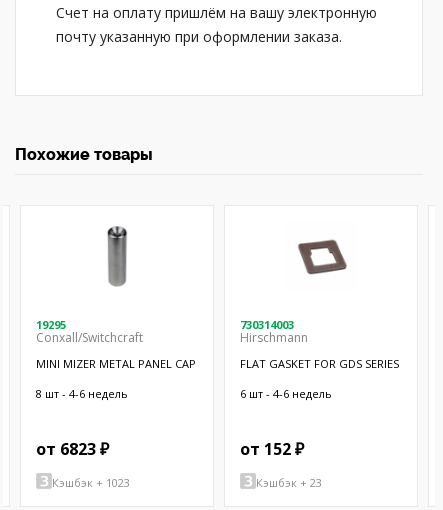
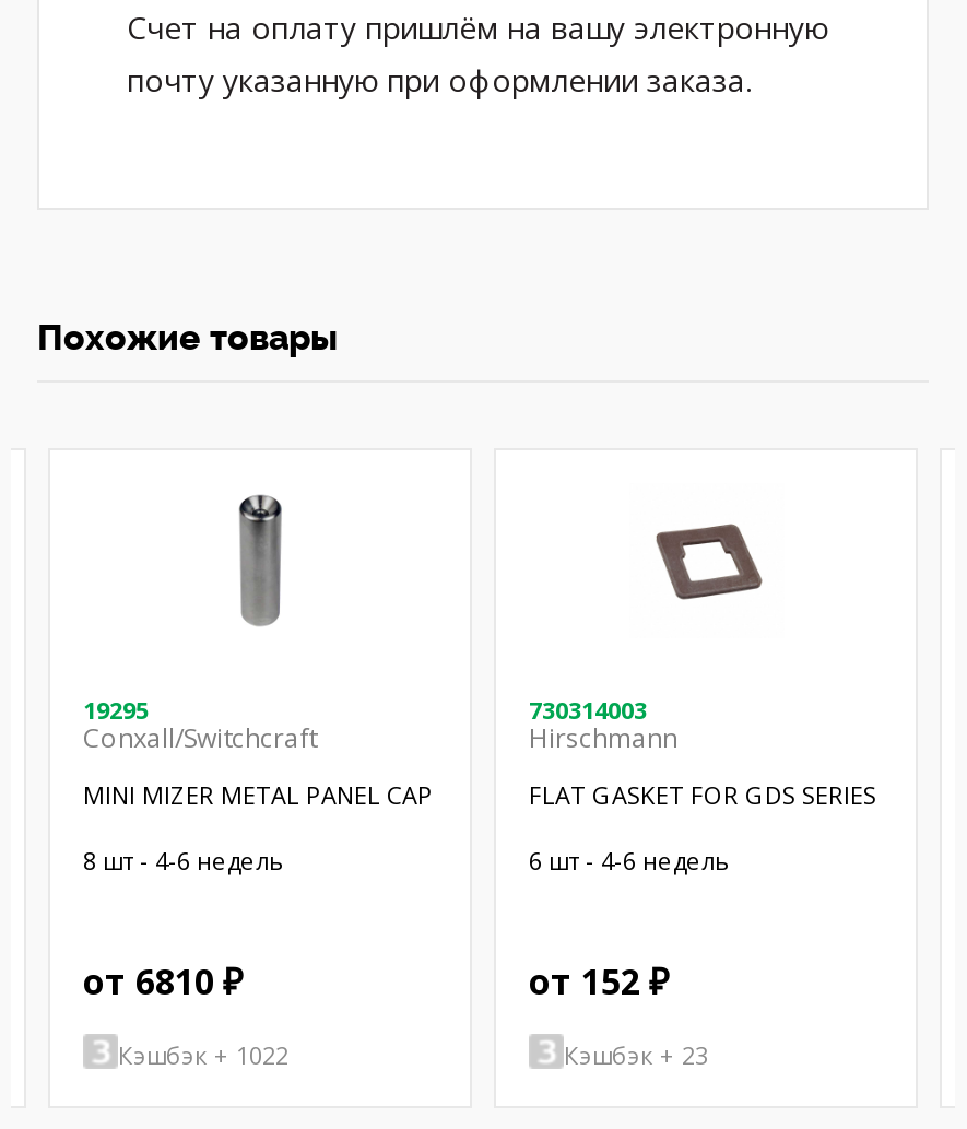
[36,438,109,460] от 6823 ₽ -> [83,957,243,1005] от 6810 ₽
[52,474,130,489] Кэшбэк + 1023 -> [118,1037,288,1070] Кэшбэк + 1022

